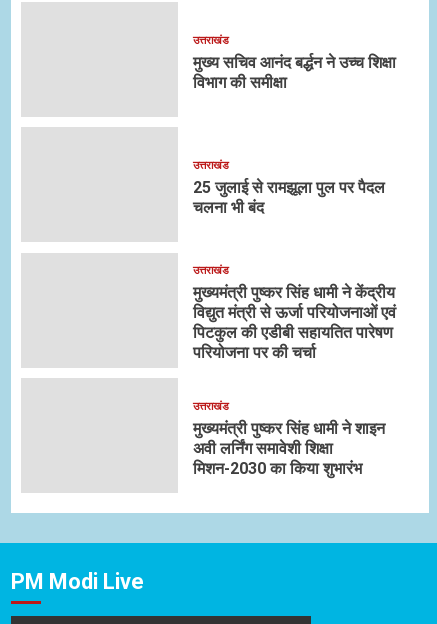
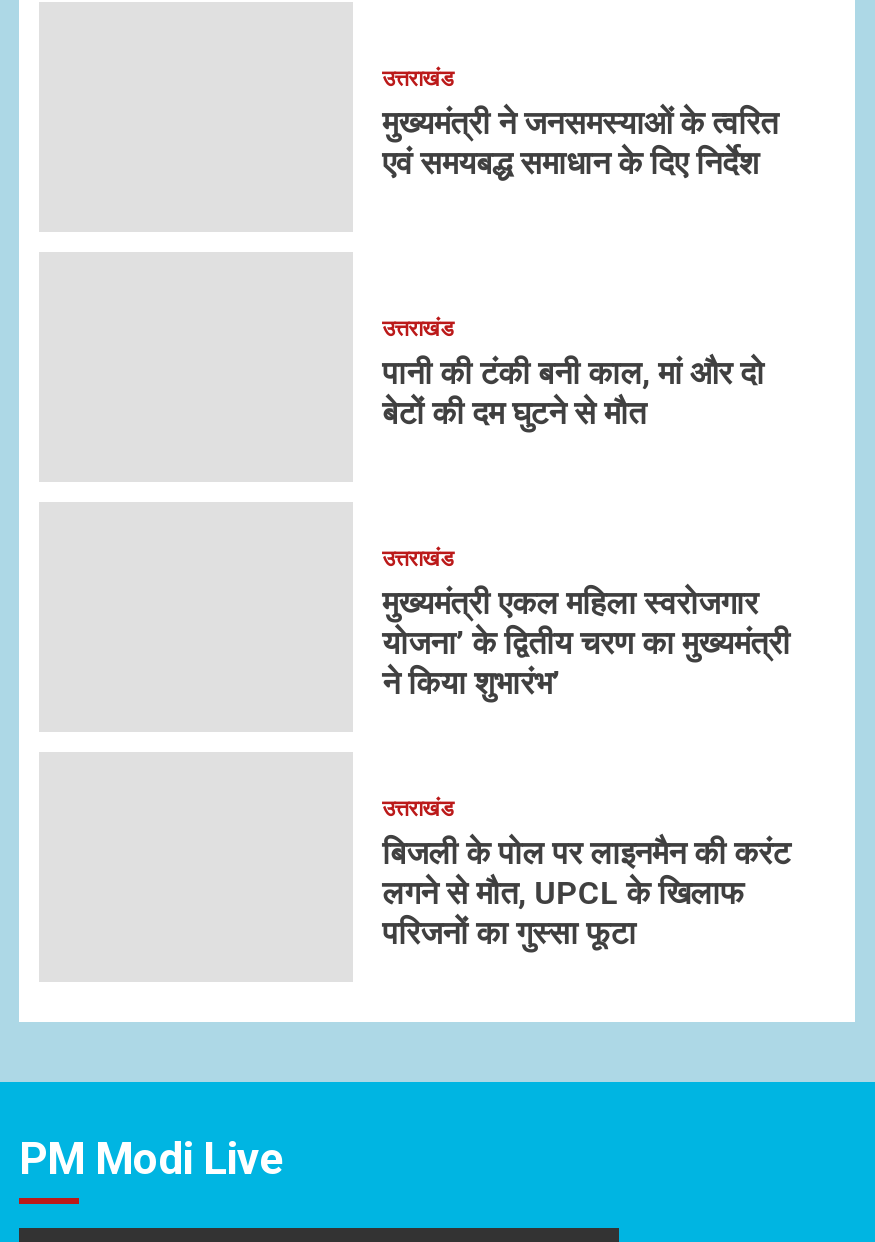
[193,53,396,92] मुख्य सचिव आनंद बर्द्धन ने उच्च शिक्षा | विभाग की समीक्षा -> [382,104,778,182] मुख्यमंत्री ने जनसमस्याओं के त्वरित | एवं समयबद्ध समाधान के दिए निर्देश
[193,178,385,217] 25 जुलाई से रामझूला पुल पर पैदल | चलना भी बंद -> [382,354,764,432] पानी की टंकी बनी काल, मां और दो | बेटों की दम घुटने से मौत
[193,283,396,362] मुख्यमंत्री पुष्कर सिंह धामी ने केंद्रीय | विद्युत मंत्री से ऊर्जा परियोजनाओं एवं | पिटकुल की एडीबी सहायतित पारेषण | परियोजना पर की चर्चा -> [382,584,790,702] मुख्यमंत्री एकल महिला स्वरोजगार | योजना’ के द्वितीय चरण का मुख्यमंत्री | ने किया शुभारंभ’
[193,419,385,478] मुख्यमंत्री पुष्कर सिंह धामी ने शाइन | अवी लर्निंग समावेशी शिक्षा | मिशन-2030 का किया शुभारंभ -> [382,834,790,952] बिजली के पोल पर लाइनमैन की करंट | लगने से मौत, UPCL के खिलाफ | परिजनों का गुस्सा फूटा

